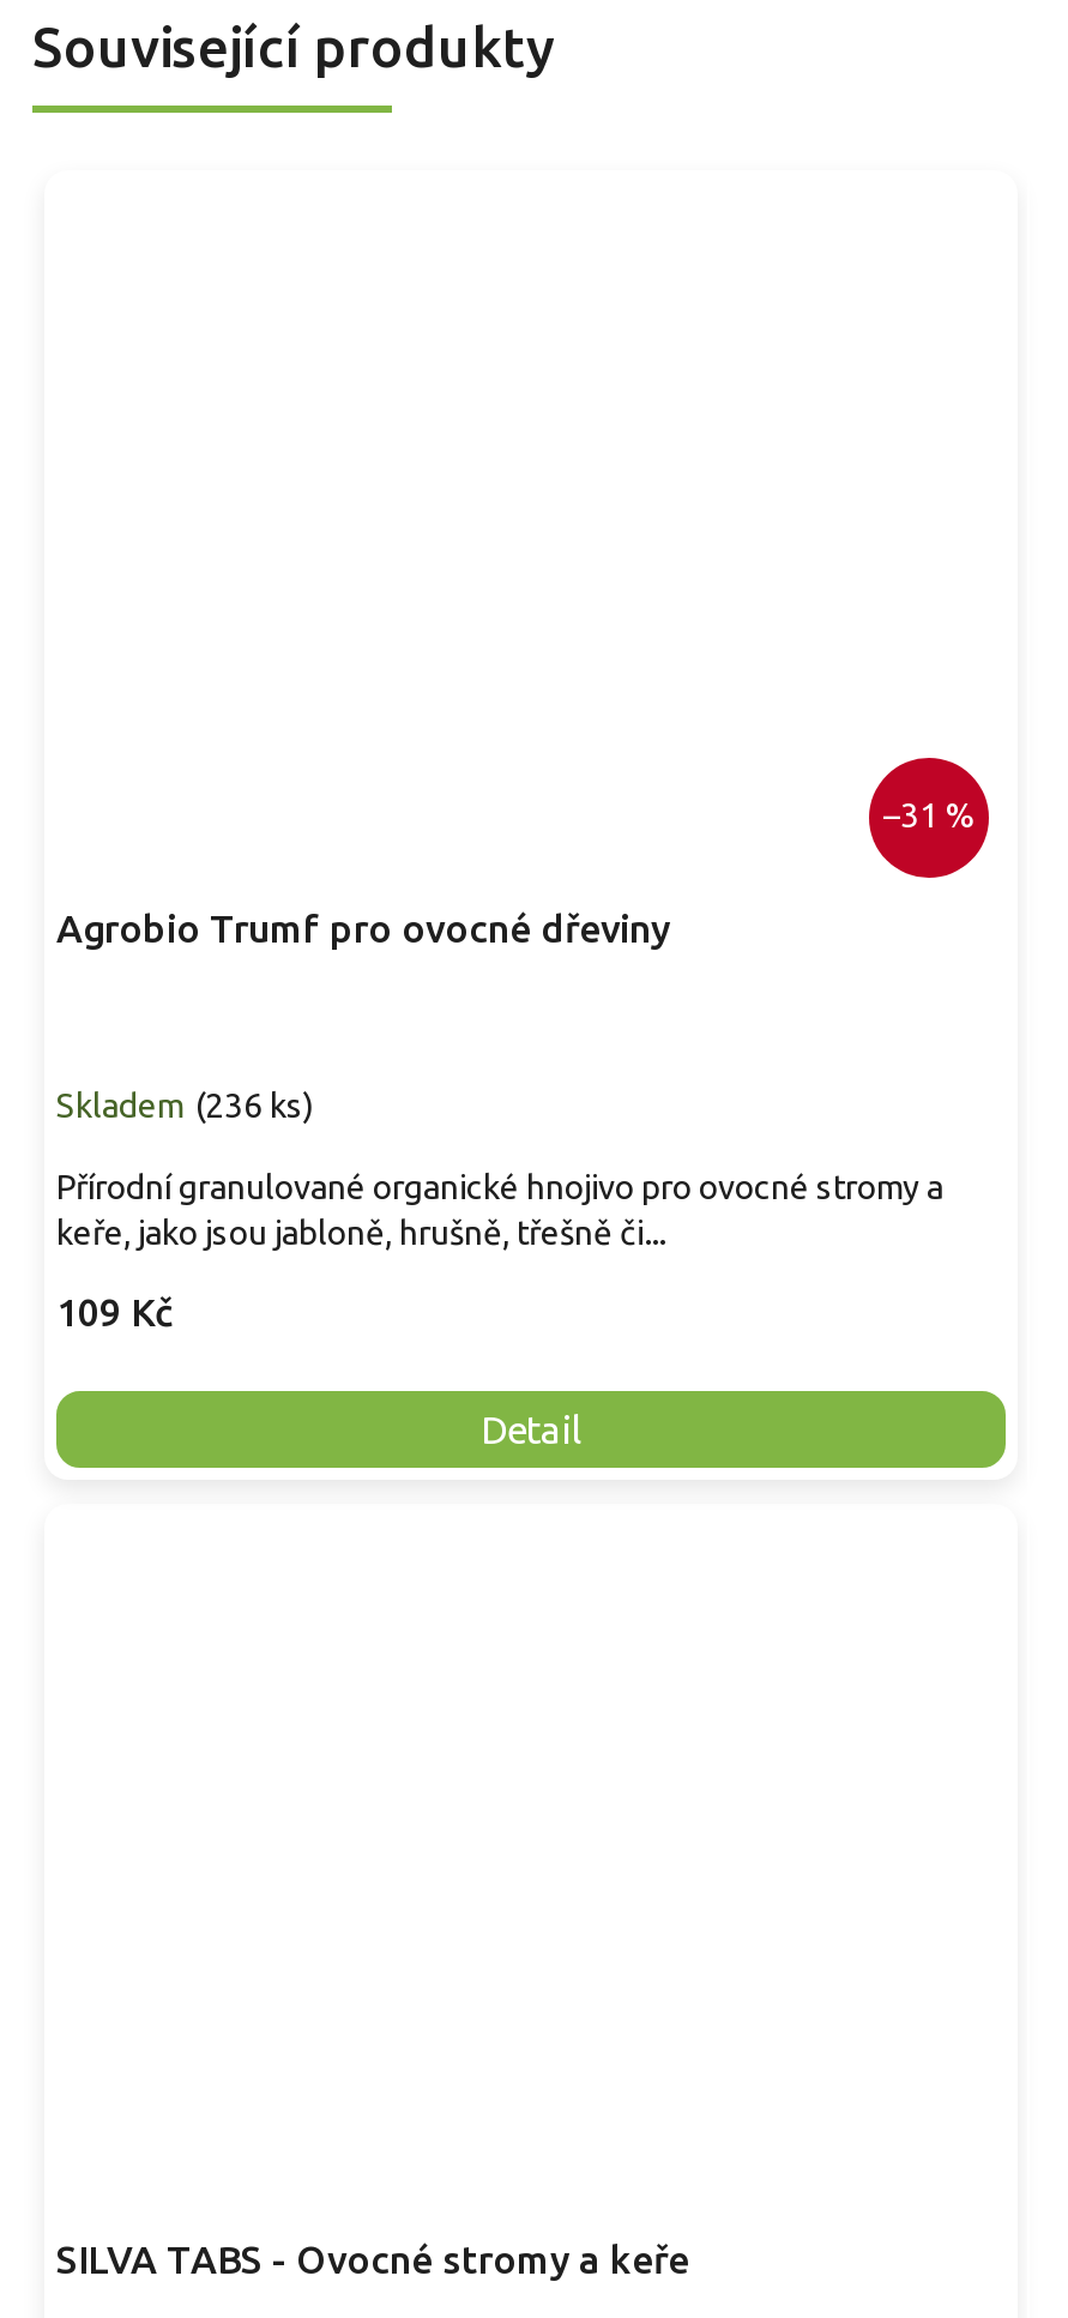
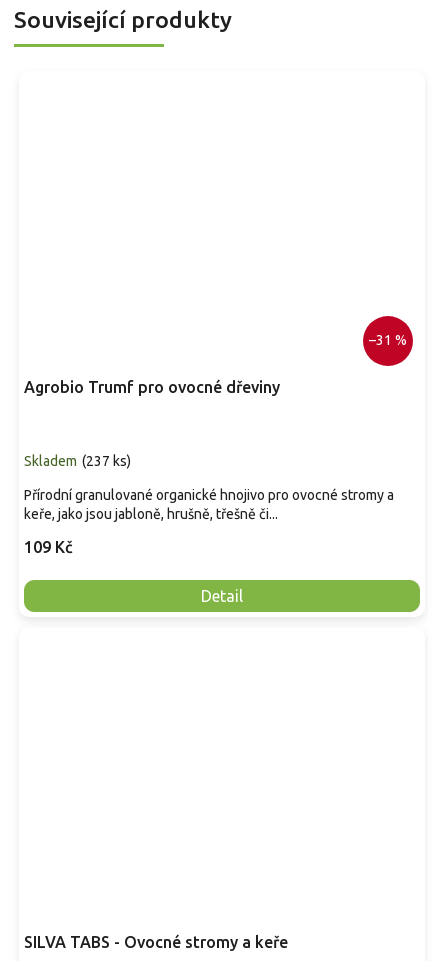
[56,1086,313,1124] Skladem (236 ks) -> [24,453,131,469] Skladem (237 ks)

